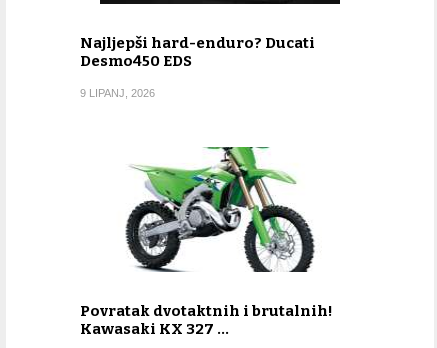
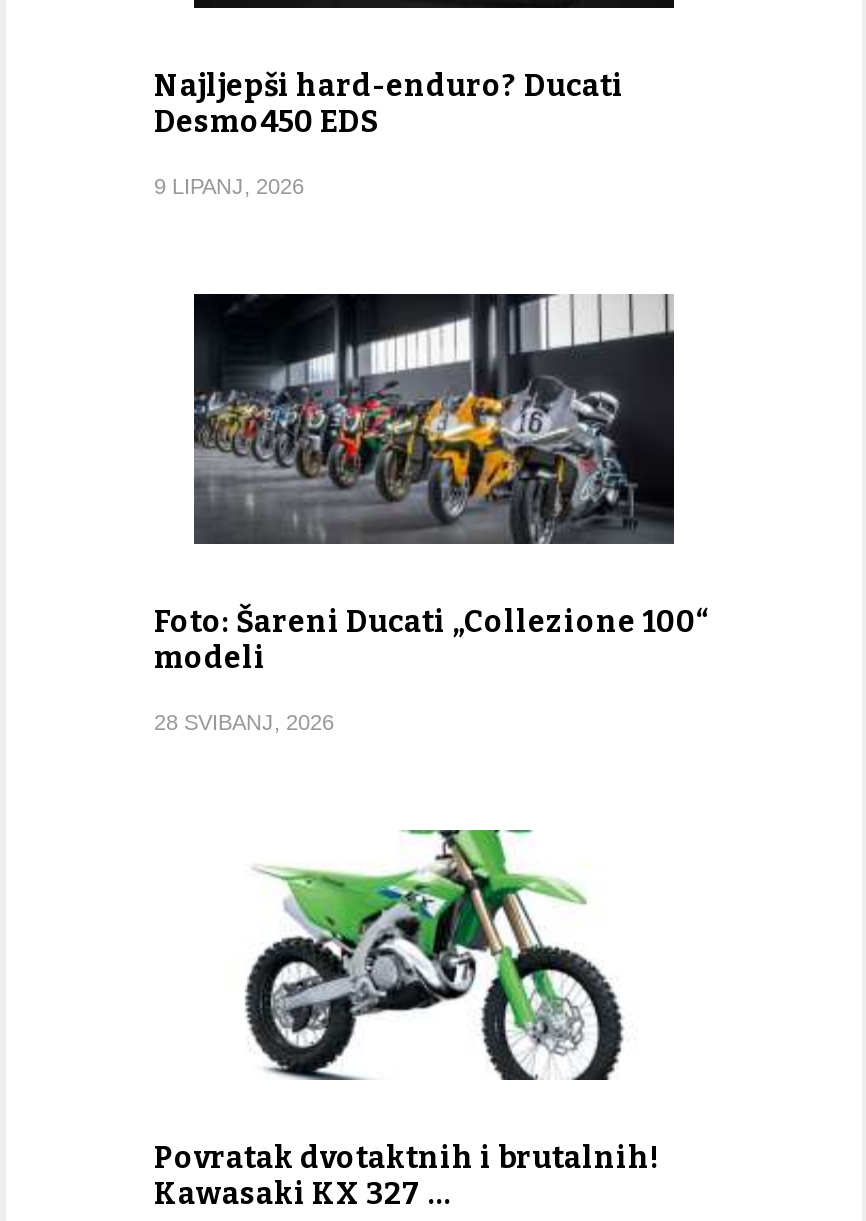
none -> [154,292,710,733] [image] | Foto: Šareni Ducati „Collezione 100“ | modeli | 28 SVIBANJ, 2026

